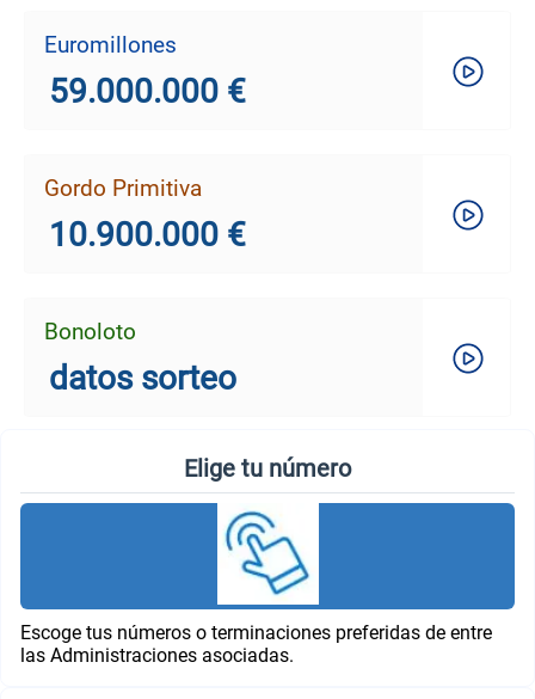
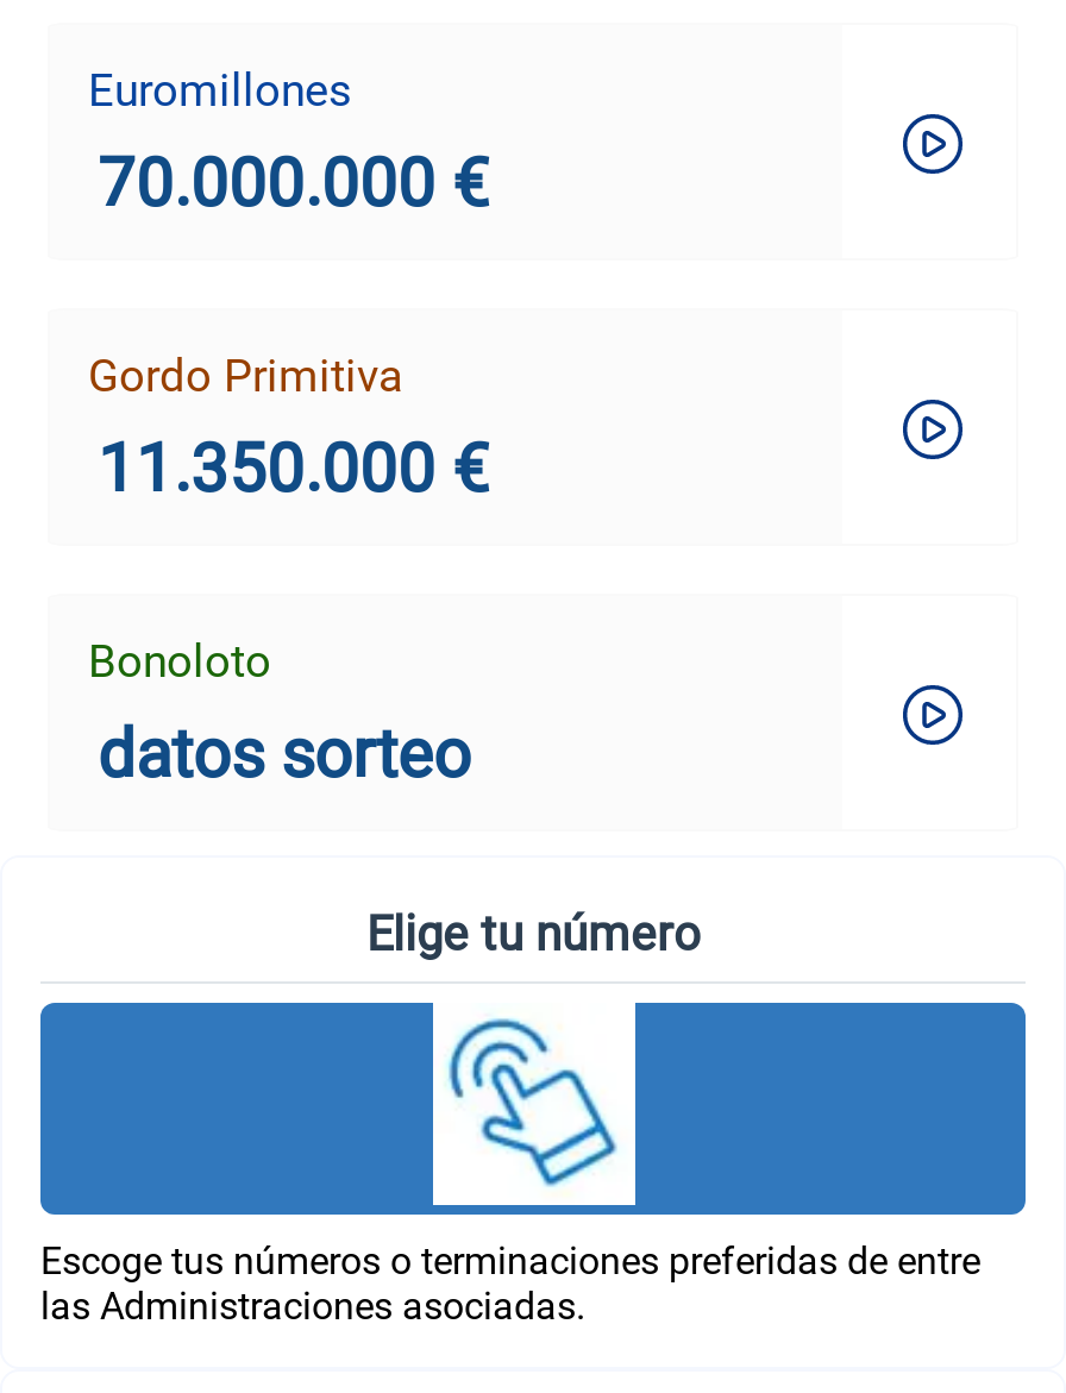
[49,71,246,111] 59.000.000 € -> [98,143,490,222] 70.000.000 €
[49,215,246,254] 10.900.000 € -> [98,429,490,507] 11.350.000 €

